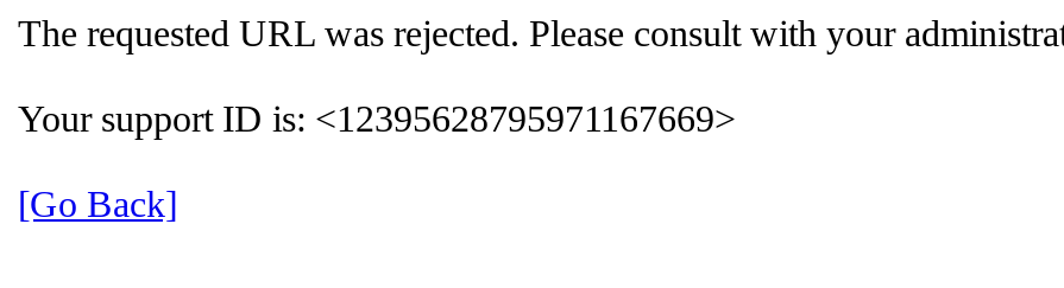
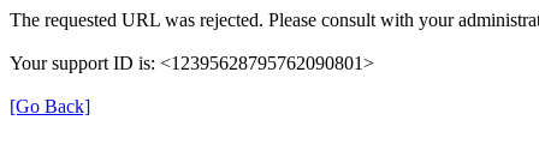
[18,98,736,139] Your support ID is: <12395628795971167669> -> [10,53,374,73] Your support ID is: <12395628795762090801>

